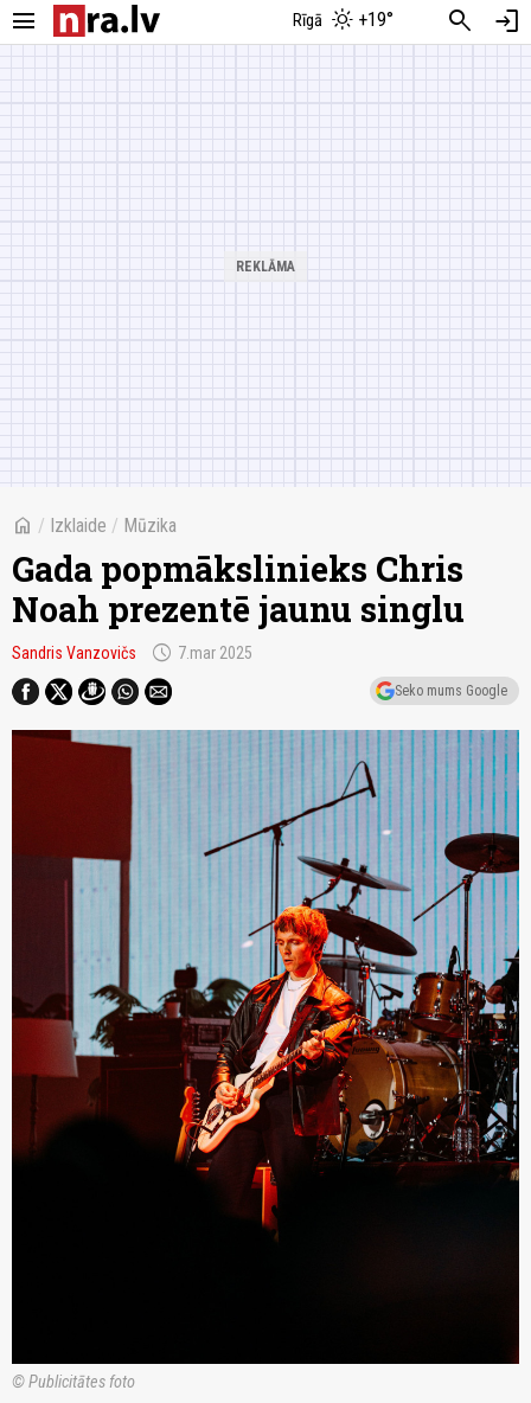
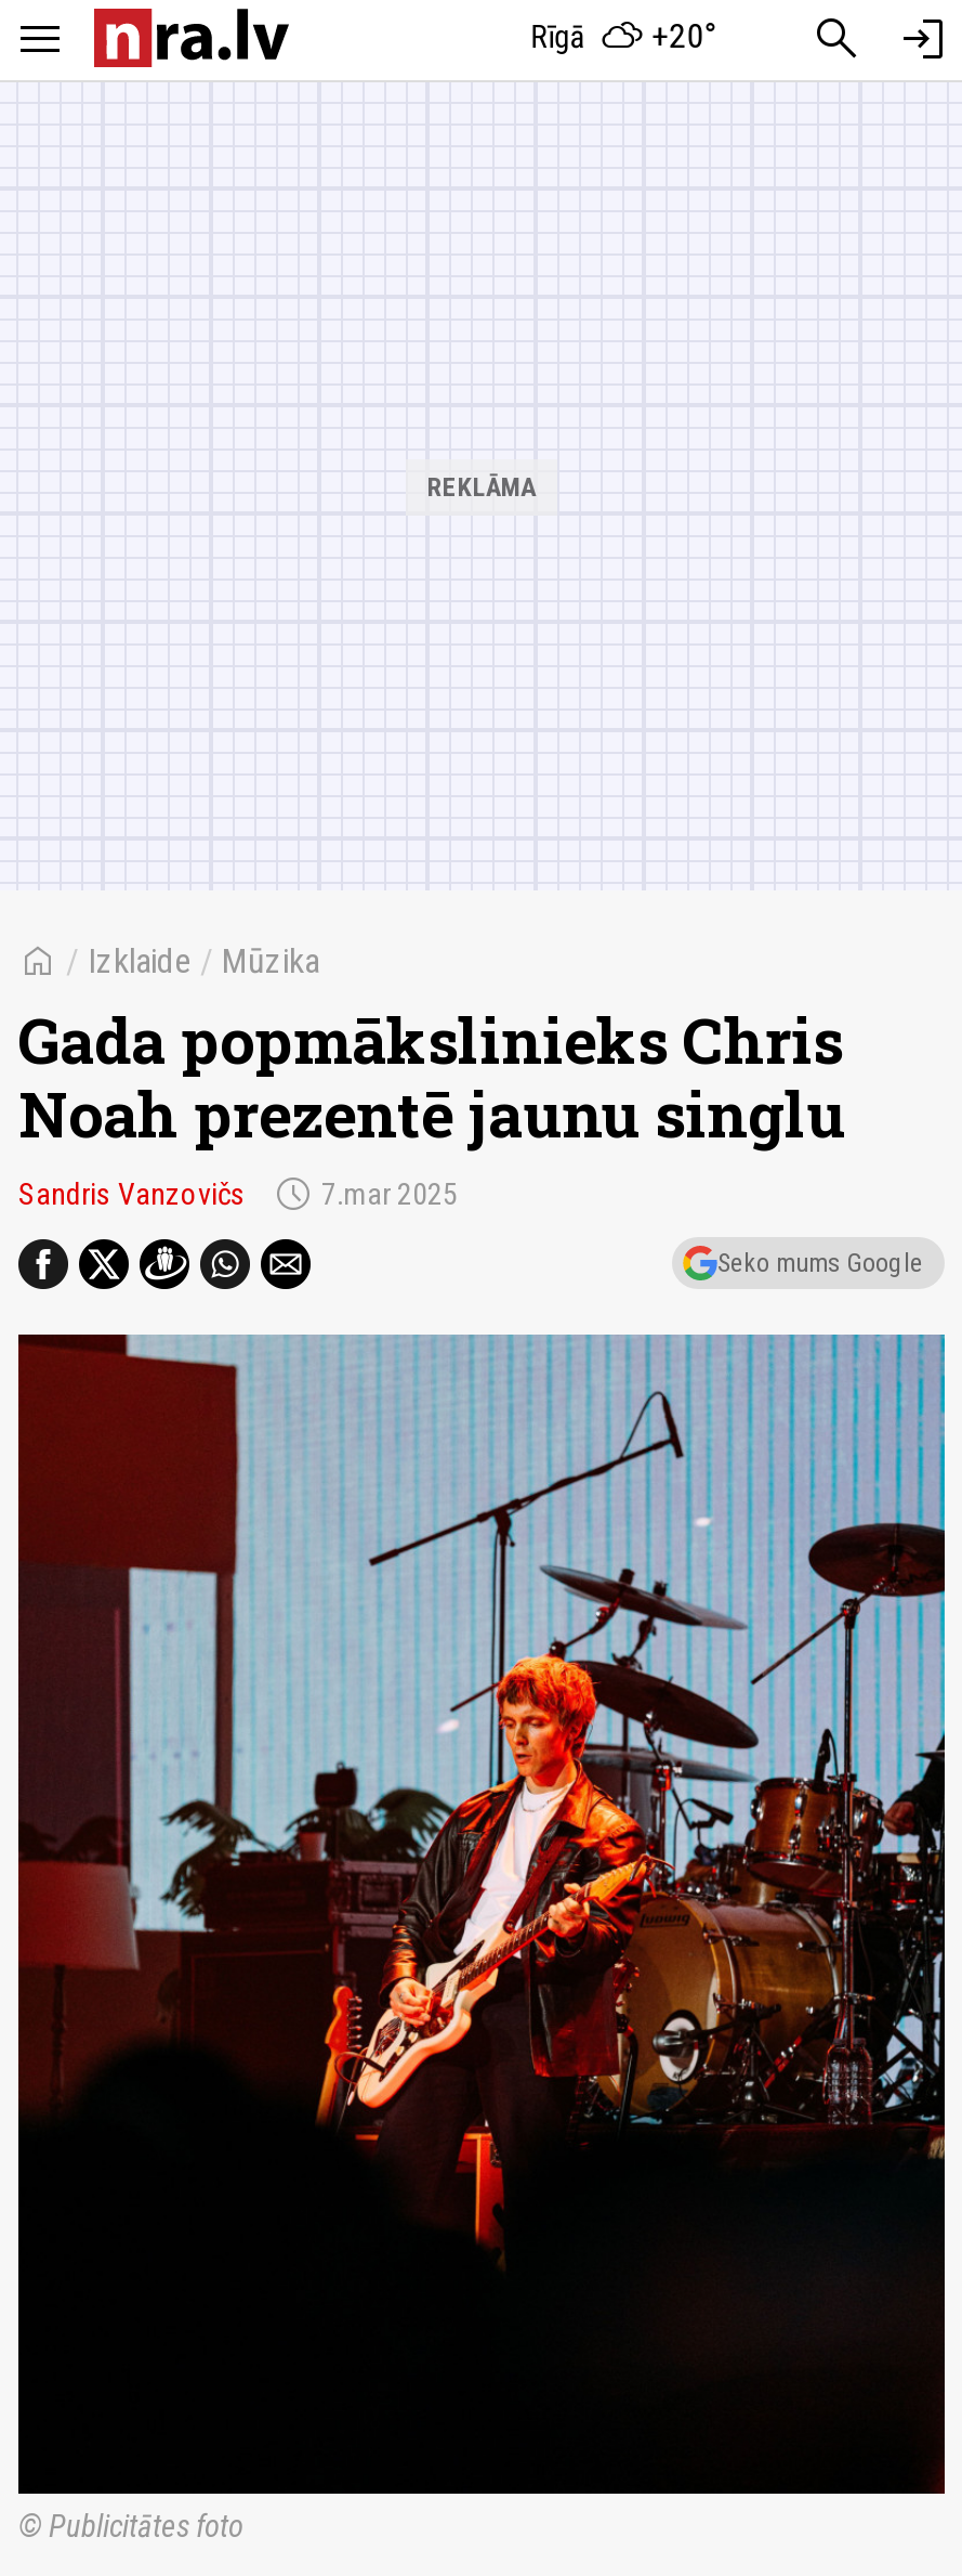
[293,8,394,31] Rīgā +19° -> [531,15,717,56] Rīgā +20°

